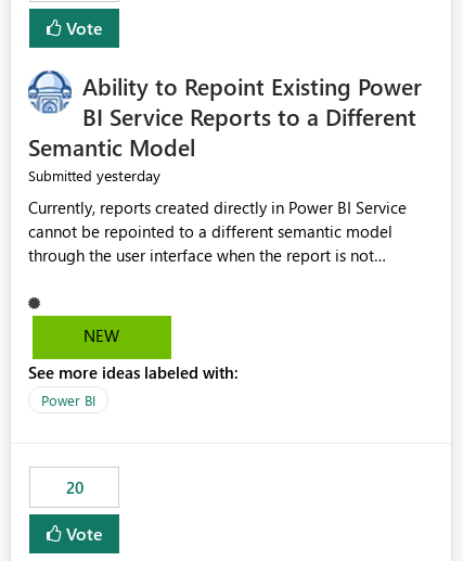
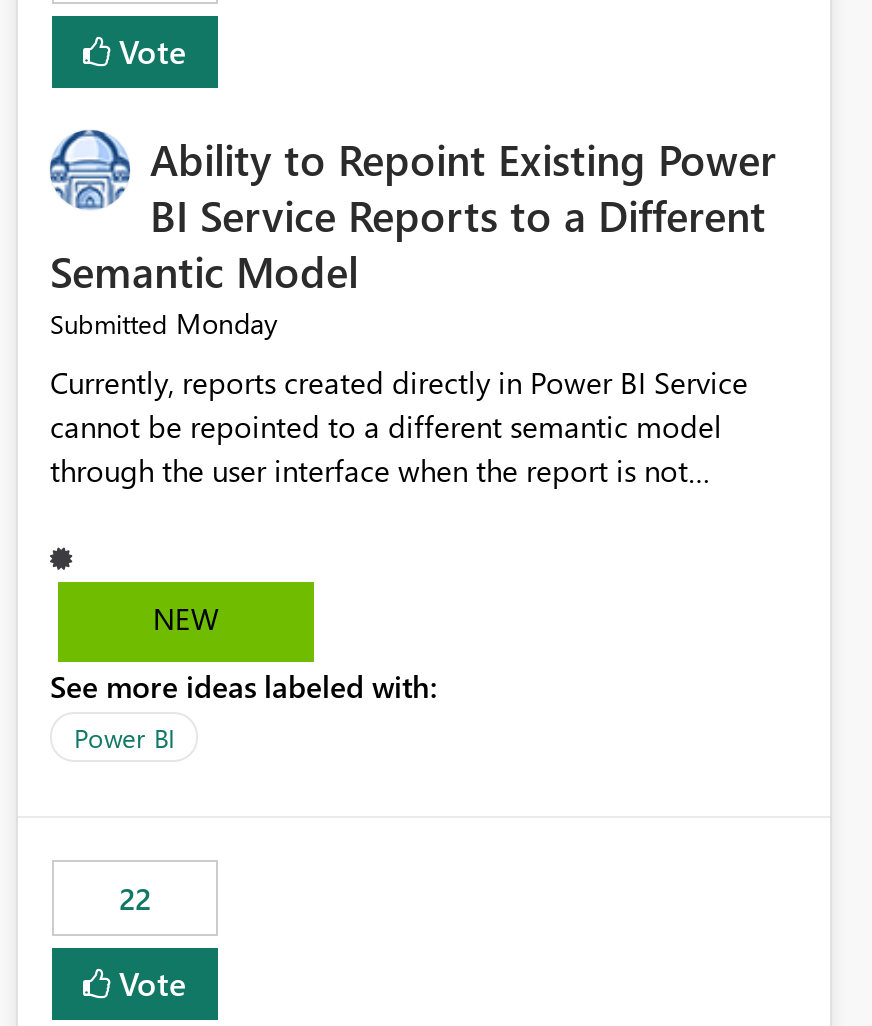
[28,165,160,186] Submitted yesterday -> [50,305,278,343] Submitted Monday
[66,477,83,498] 20 -> [119,879,151,919] 22

